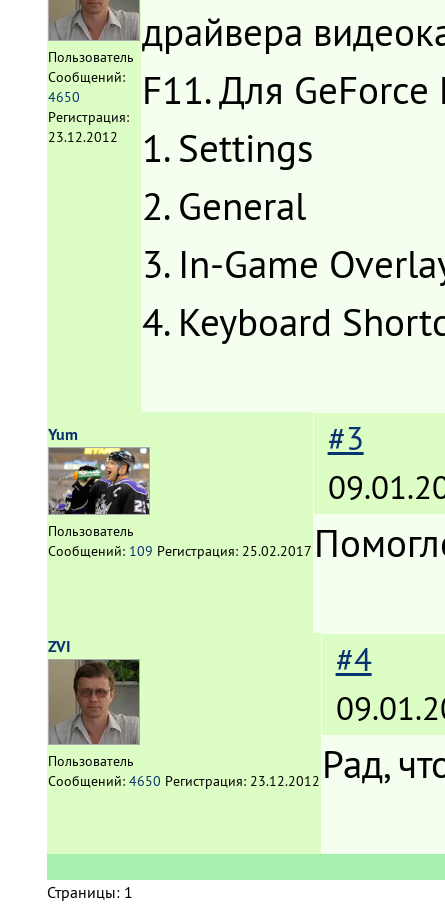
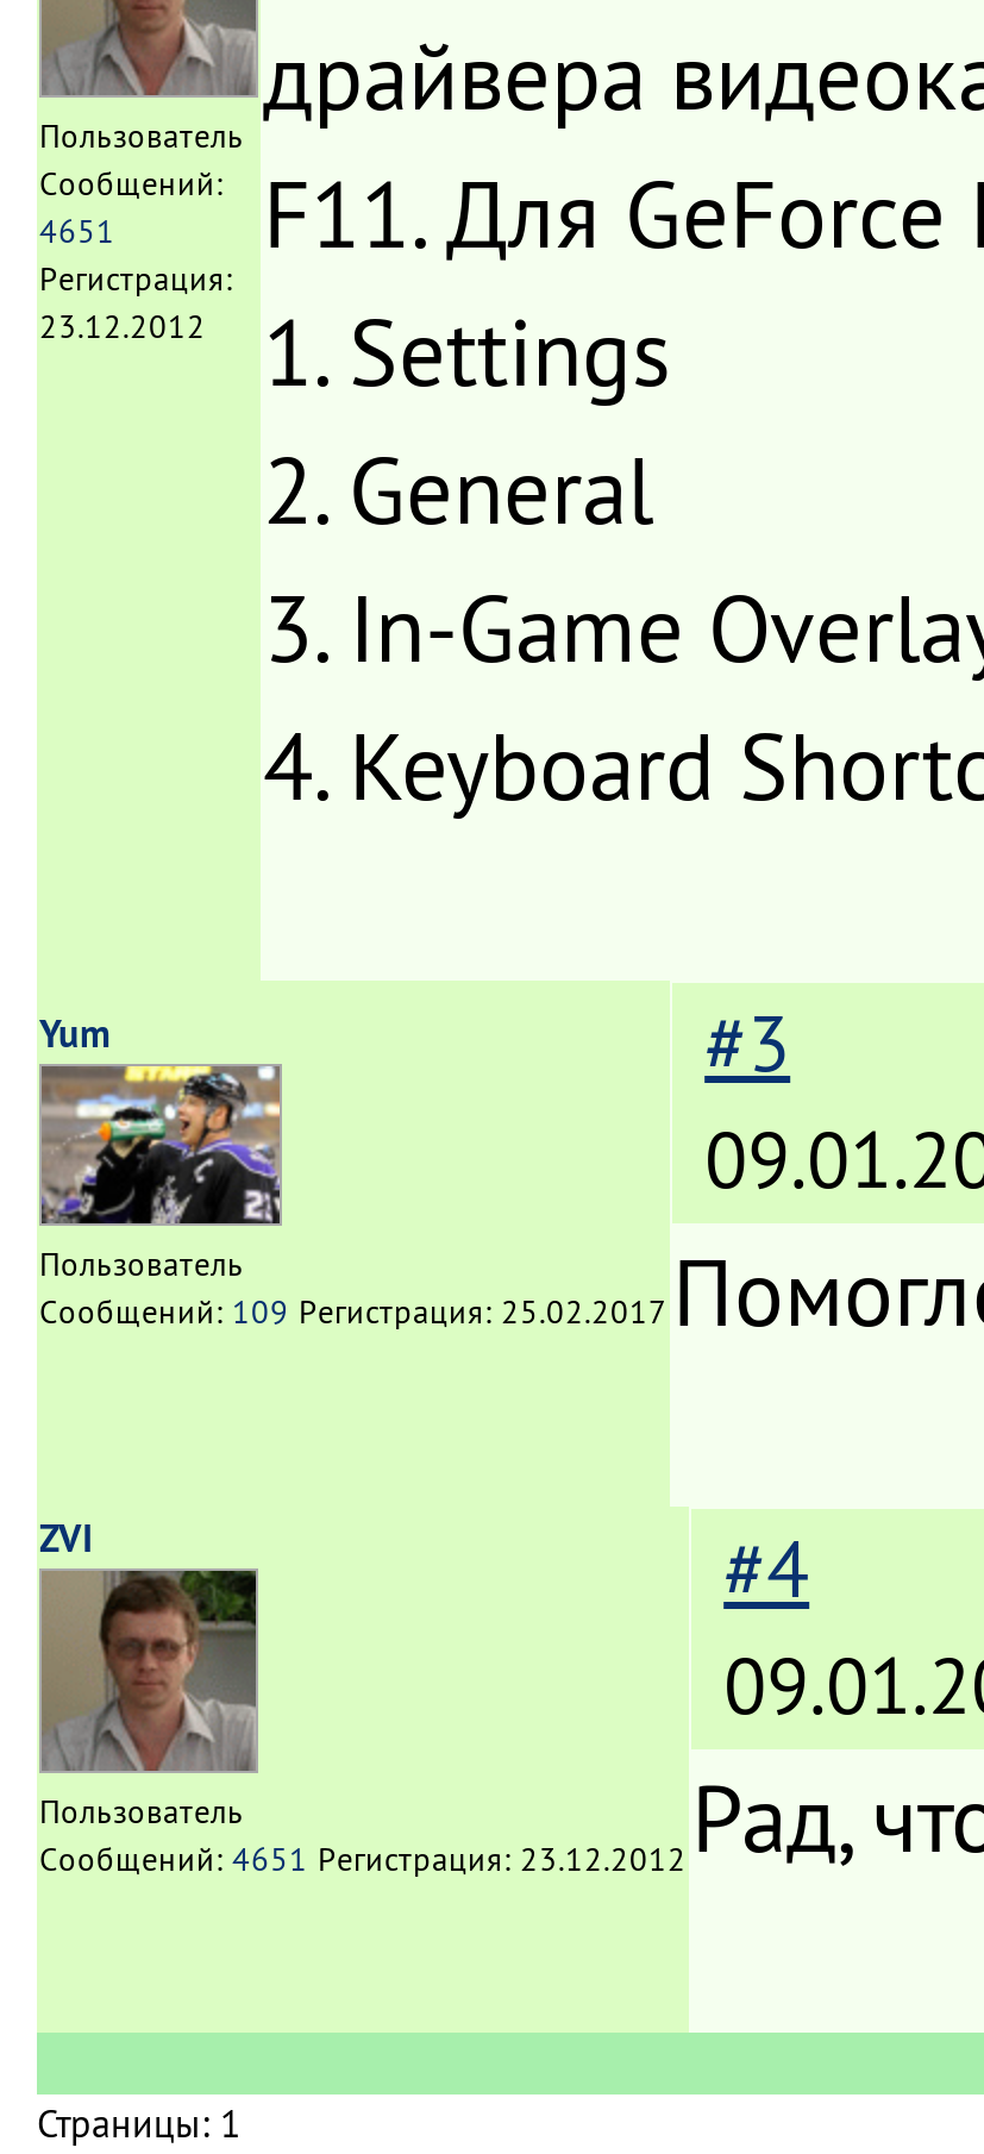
[48,88,80,106] 4650 -> [39,209,115,252] 4651
[48,772,320,790] Сообщений: 4650 Регистрация: 23.12.2012 -> [39,1837,687,1880] Сообщений: 4651 Регистрация: 23.12.2012

